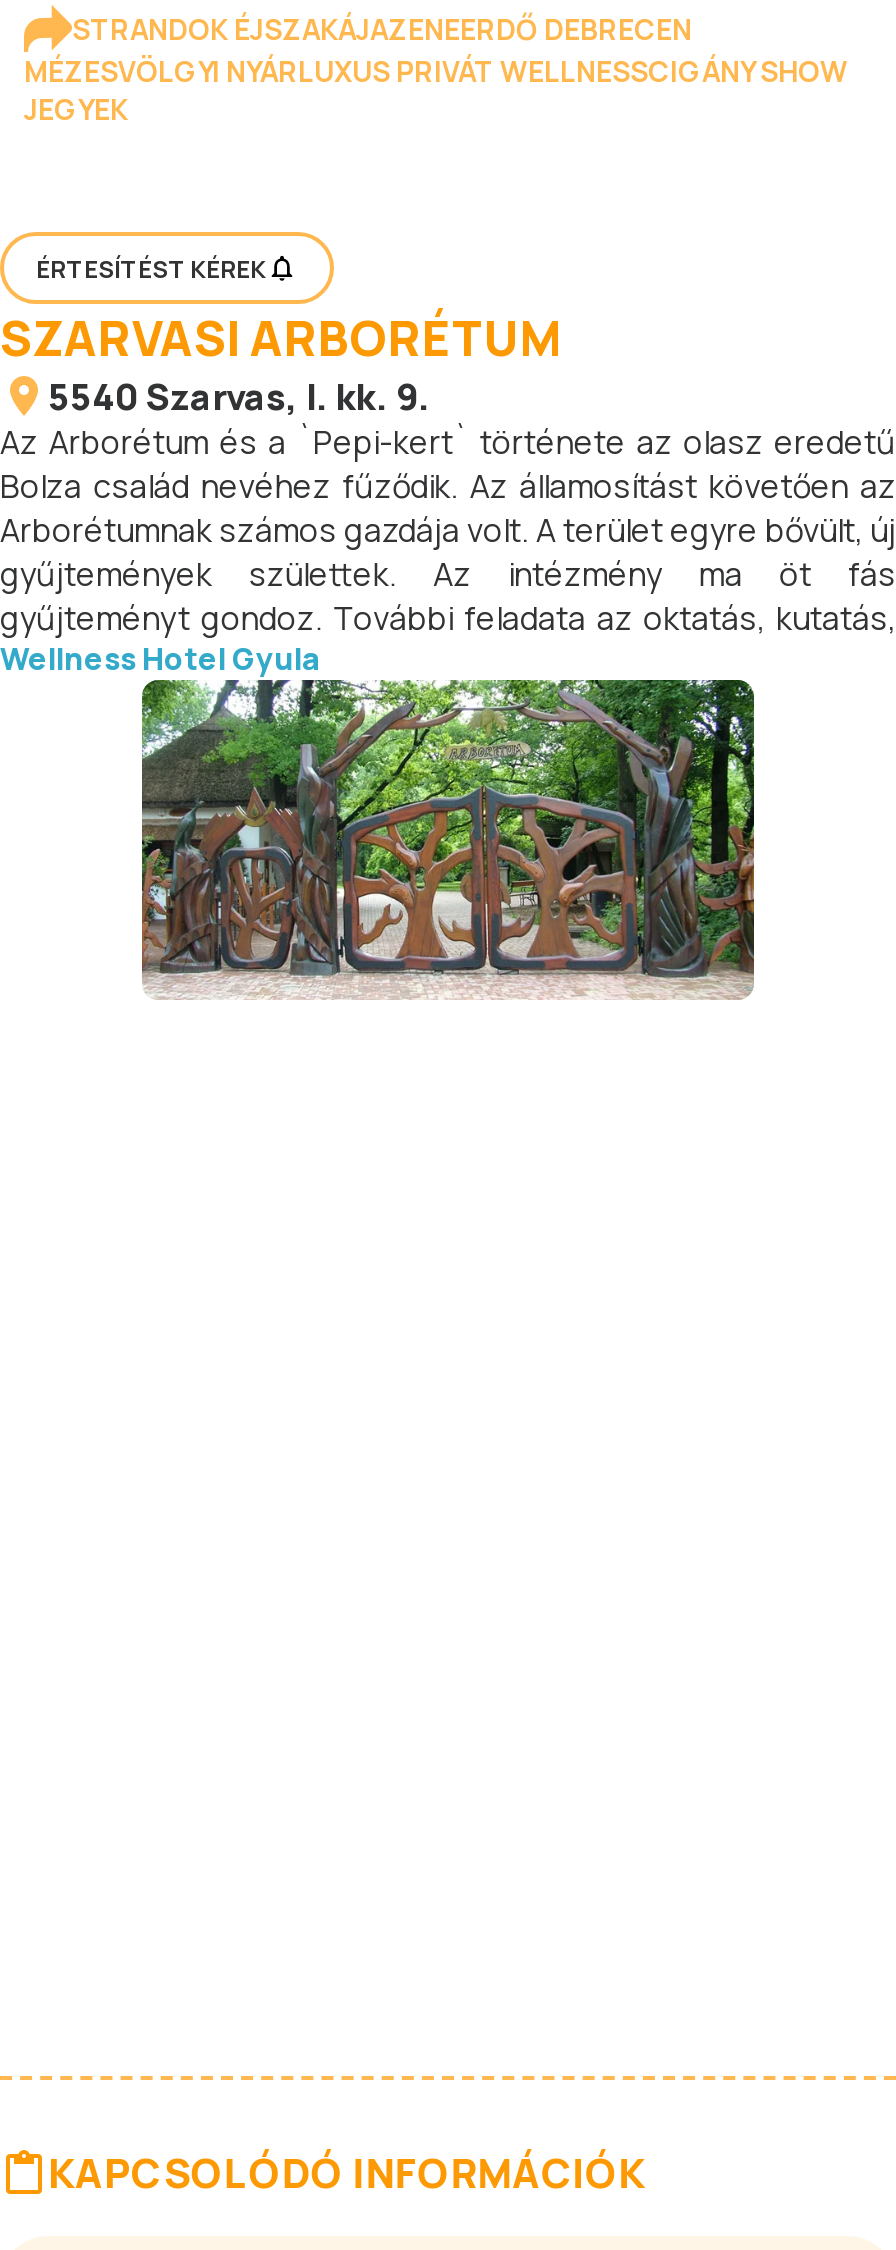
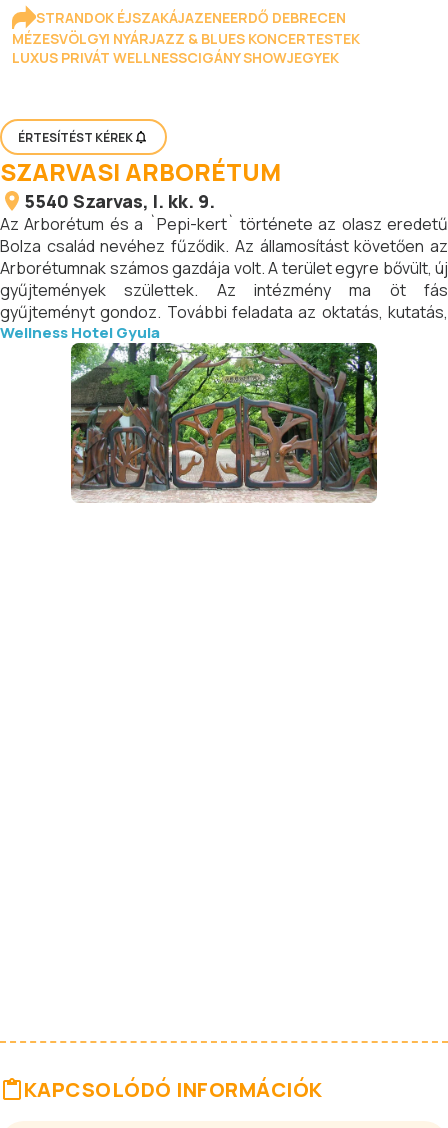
[24,52,848,128] MÉZESVÖLGYI NYÁRLUXUS PRIVÁT WELLNESSCIGÁNY SHOW | JEGYEK -> [12,29,360,67] MÉZESVÖLGYI NYÁRJAZZ & BLUES KONCERTESTEK | LUXUS PRIVÁT WELLNESSCIGÁNY SHOWJEGYEK

